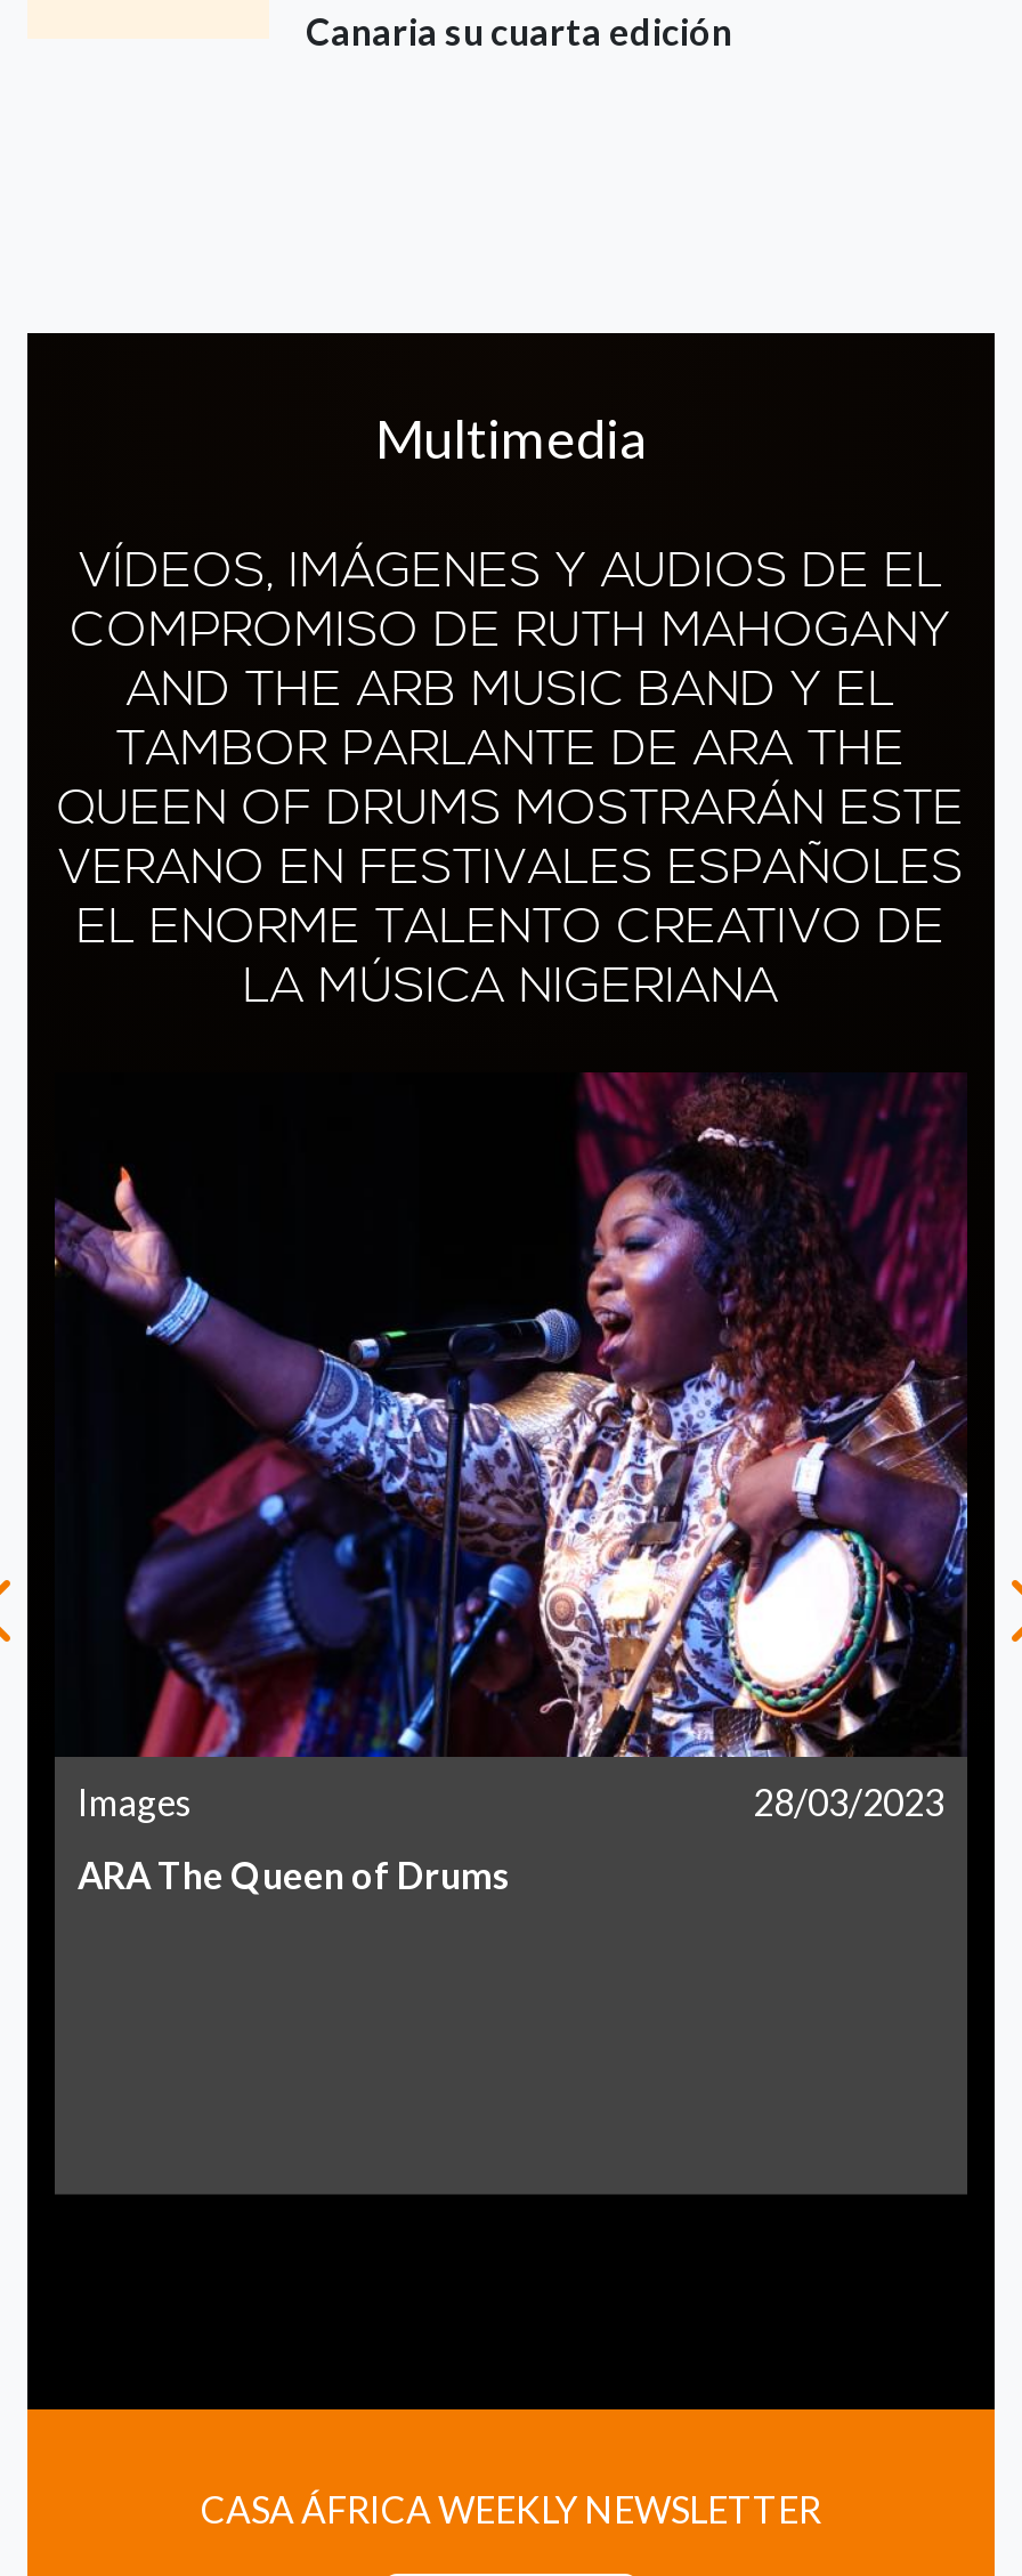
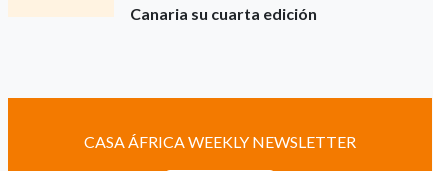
[25,331,997,1017] [image] | Multimedia | VÍDEOS, IMÁGENES Y AUDIOS DE EL | COMPROMISO DE RUTH MAHOGANY | AND THE ARB MUSIC BAND Y EL | TAMBOR PARLANTE DE ARA THE | QUEEN OF DRUMS MOSTRARÁN ESTE | VERANO EN FESTIVALES ESPAÑOLES | EL ENORME TALENTO CREATIVO DE | LA MÚSICA NIGERIANA -> none
[7,915,1015,2412] [image] | Images | 28/03/2023 | ARA The Queen of Drums -> none

